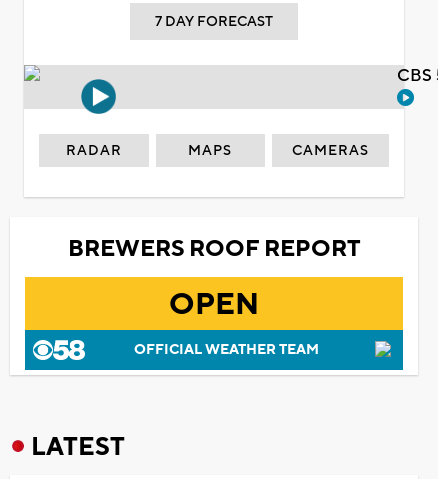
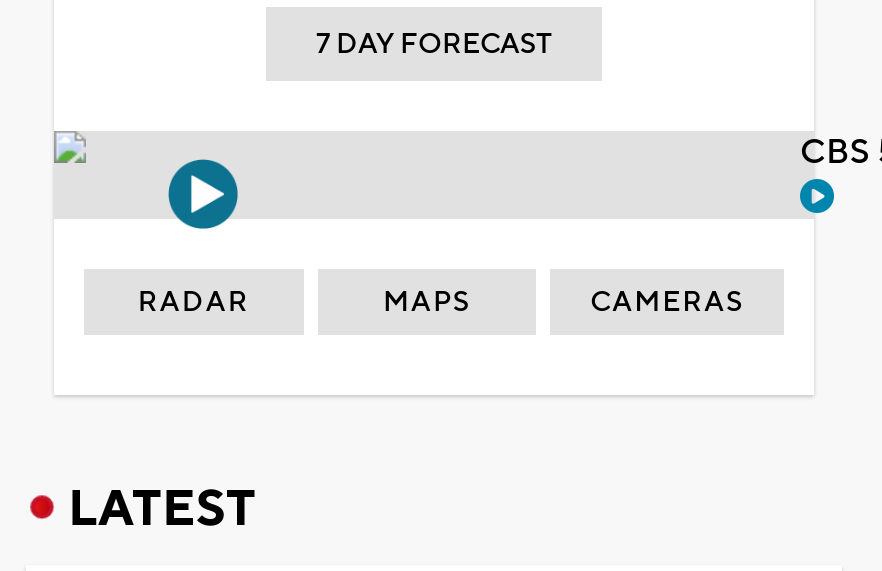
[67,234,360,359] BREWERS ROOF REPORT | OPEN | OFFICIAL WEATHER TEAM -> none

